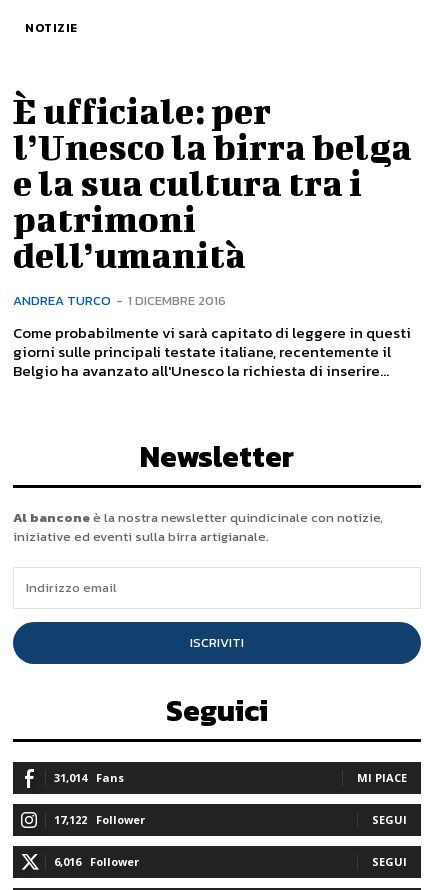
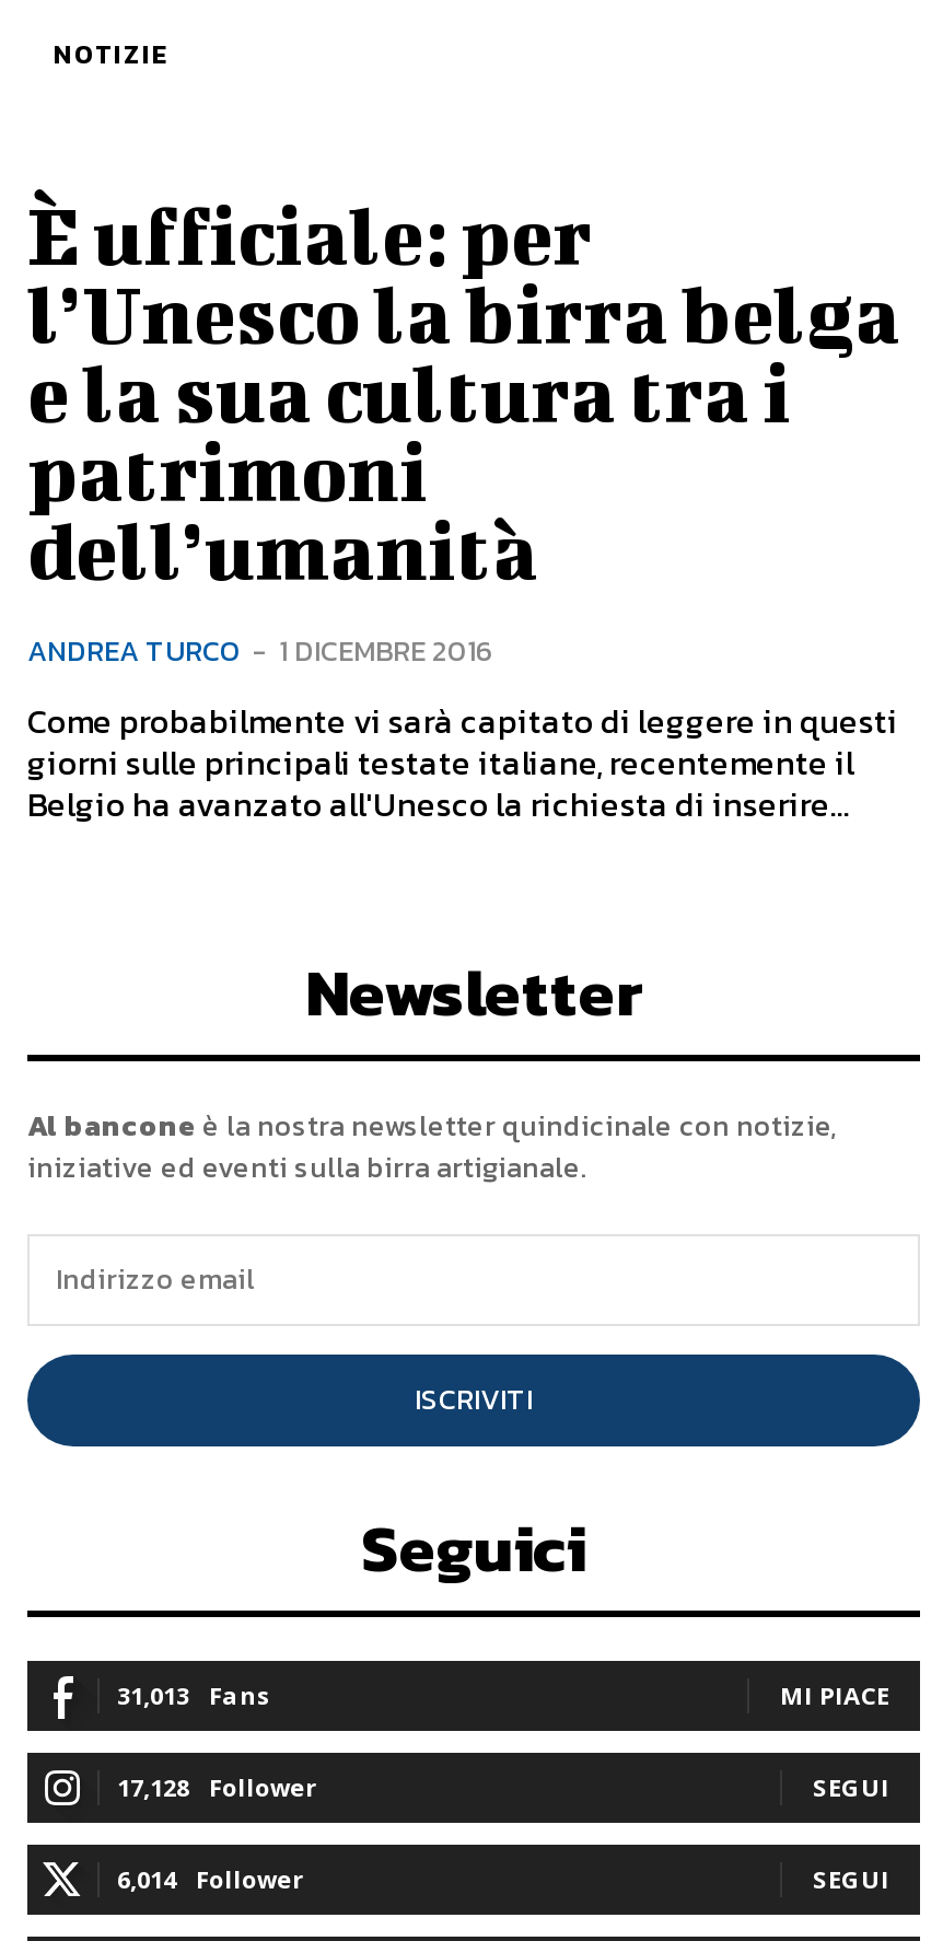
[54,769,124,784] 31,014 Fans -> [117,1677,270,1710] 31,013 Fans
[54,811,145,826] 17,122 Follower -> [117,1769,316,1802] 17,128 Follower
[54,853,139,868] 6,016 Follower -> [117,1861,303,1894] 6,014 Follower

